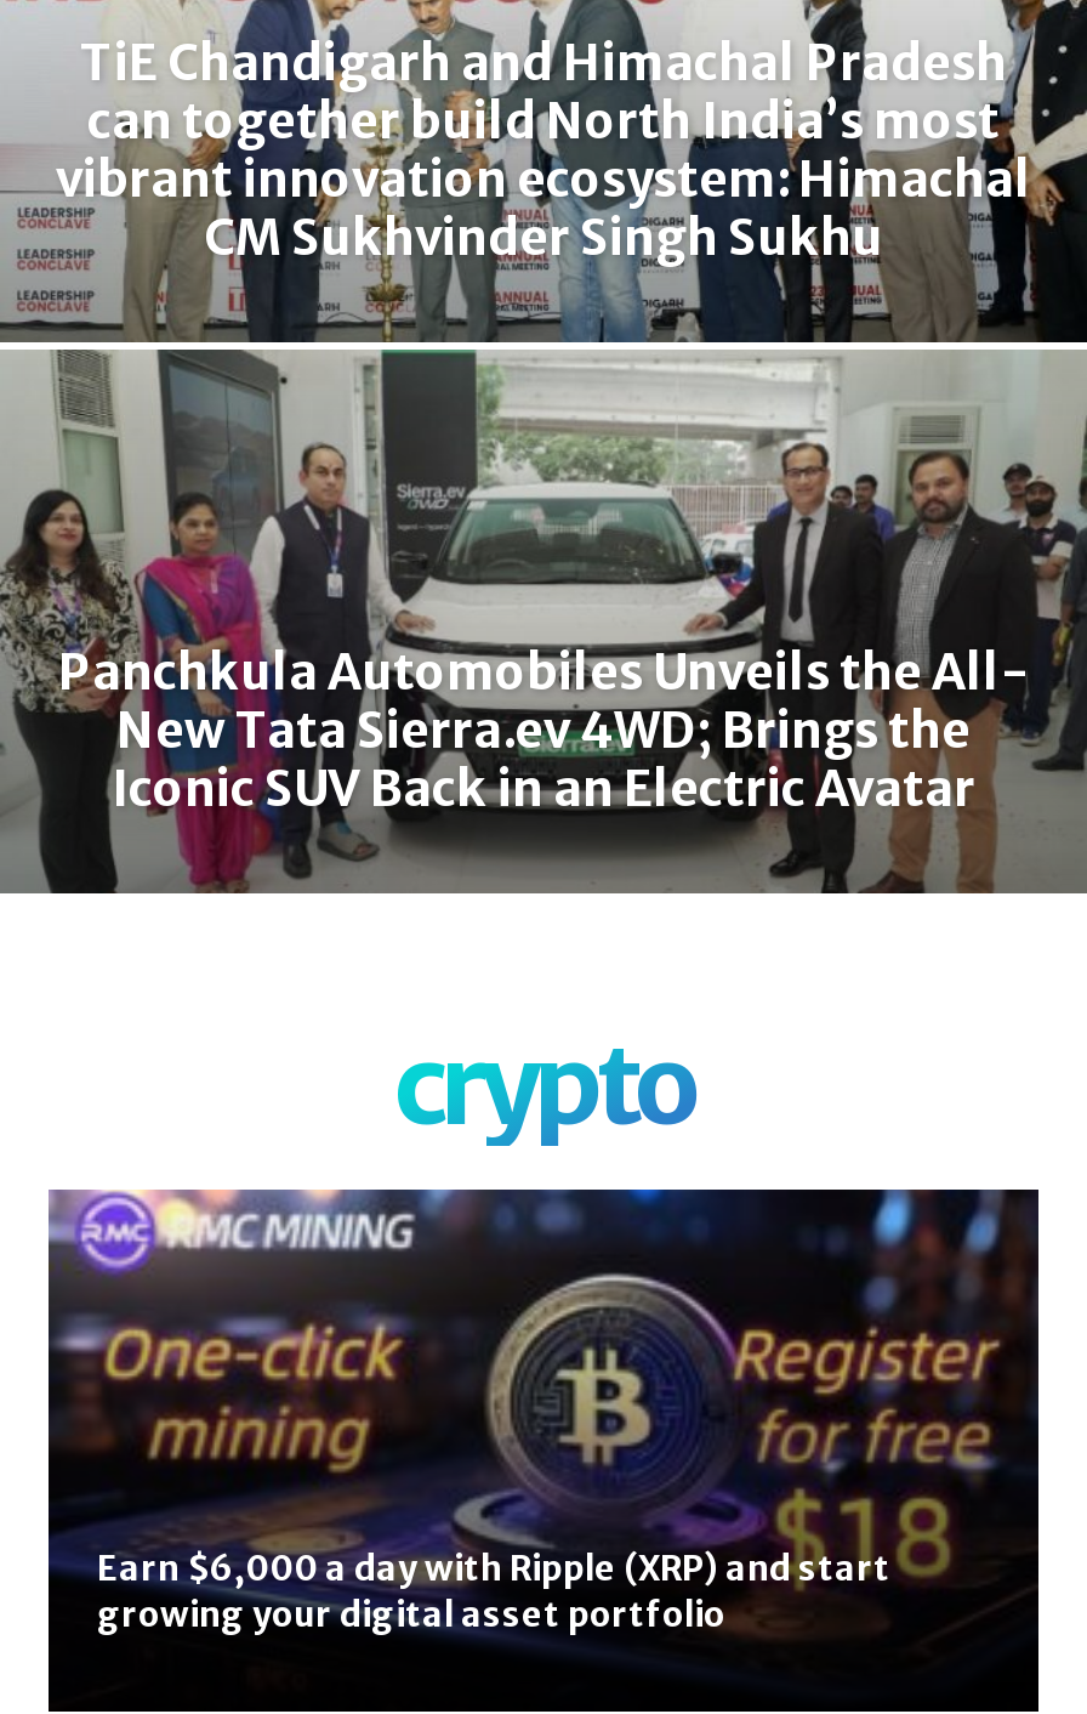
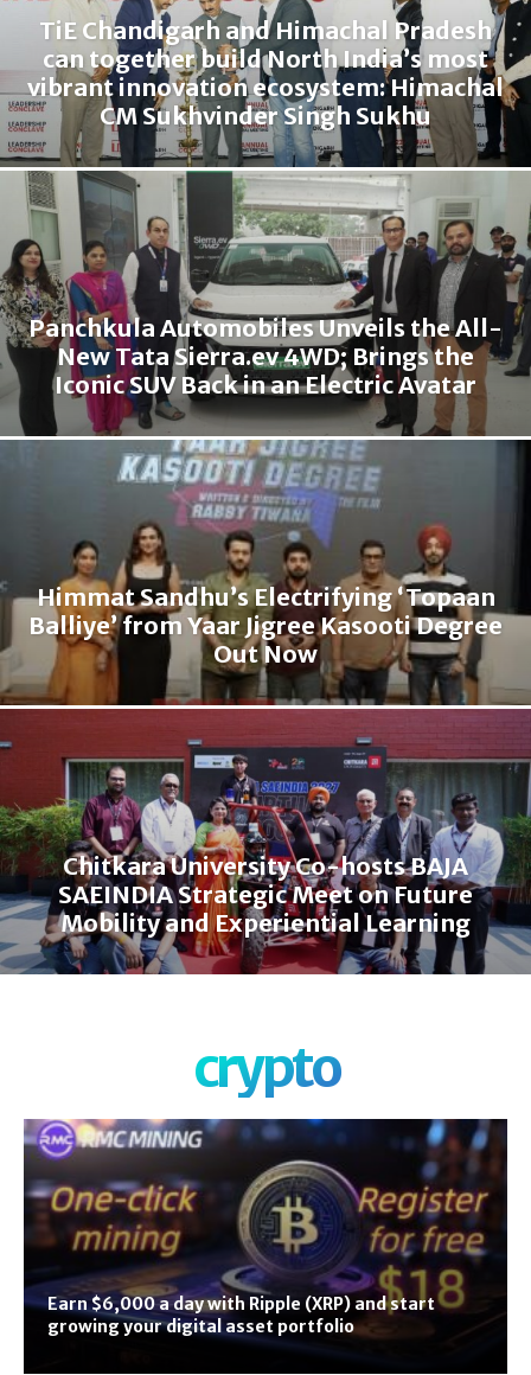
none -> [4,439,527,976] [image] | Himmat Sandhu’s Electrifying ‘Topaan | Balliye’ from Yaar Jigree Kasooti Degree | Out Now
none -> [58,851,473,938] Chitkara University Co-hosts BAJA | SAEINDIA Strategic Meet on Future | Mobility and Experiential Learning

